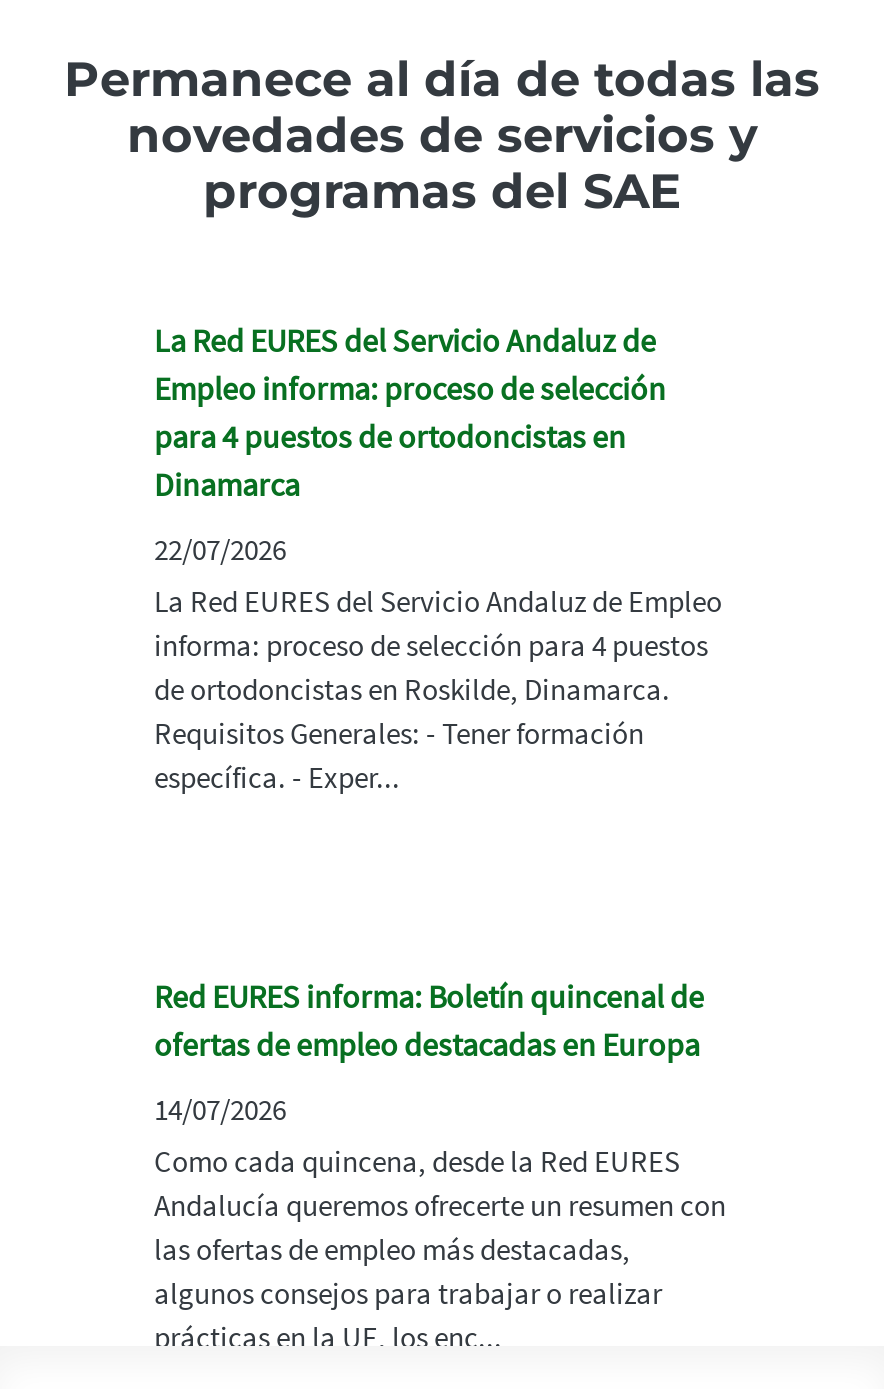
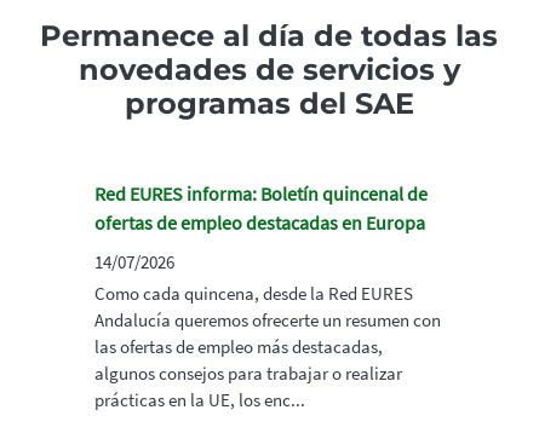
[154,320,722,796] La Red EURES del Servicio Andaluz de | Empleo informa: proceso de selección | para 4 puestos de ortodoncistas en | Dinamarca | 22/07/2026 | La Red EURES del Servicio Andaluz de Empleo | informa: proceso de selección para 4 puestos | de ortodoncistas en Roskilde, Dinamarca. | Requisitos Generales: - Tener formación | específica. - Exper... -> none

